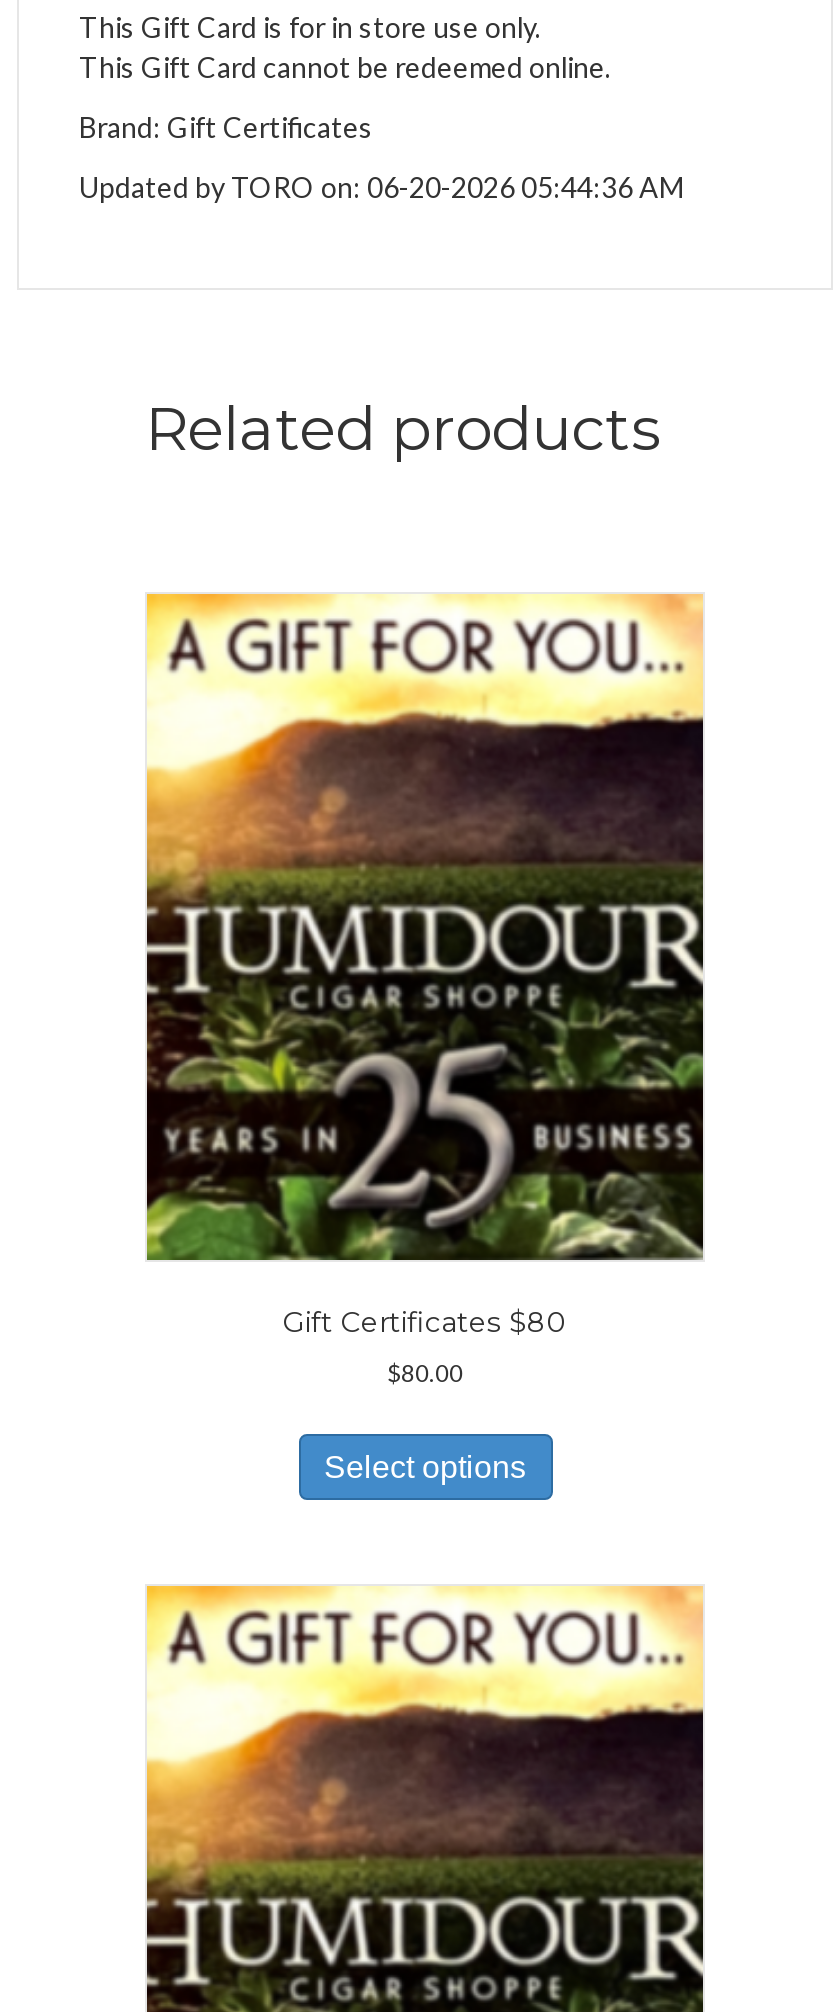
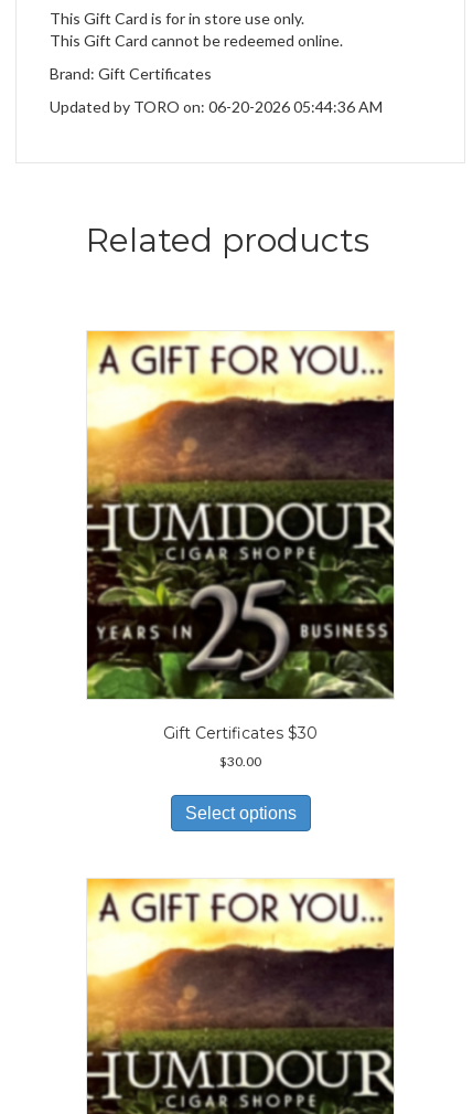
[283,1305,567,1341] Gift Certificates $80 -> [163,723,318,743] Gift Certificates $30
[387,1359,463,1389] $80.00 -> [219,753,261,770] $30.00

